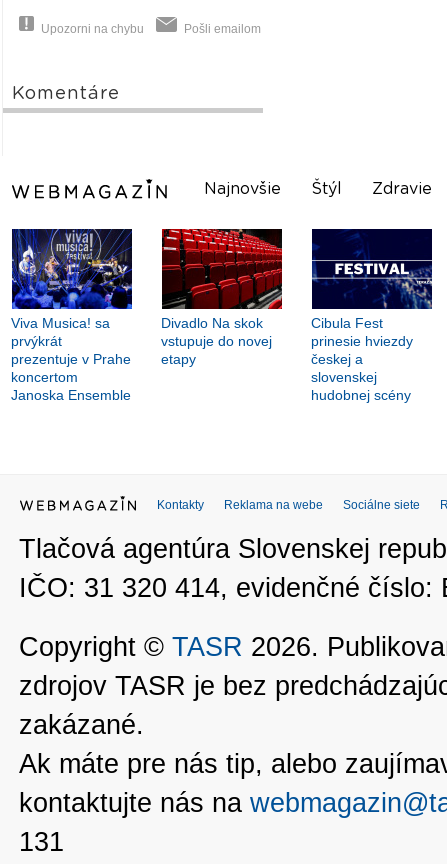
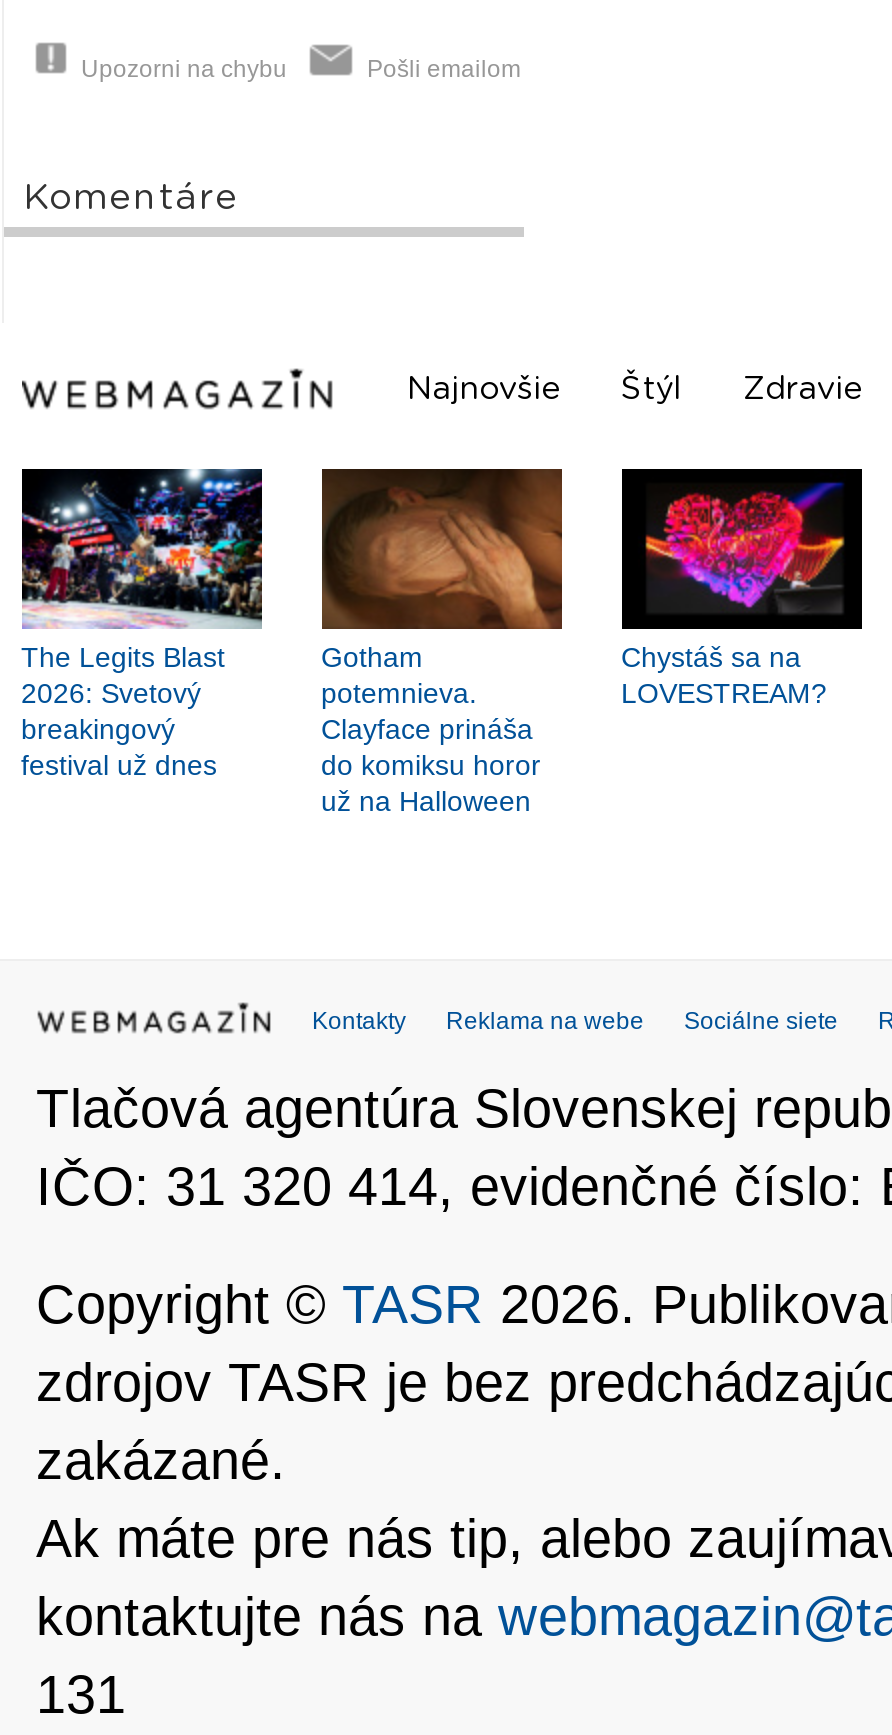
[11,228,133,403] [image] | Viva Musica! sa | prvýkrát | prezentuje v Prahe | koncertom | Janoska Ensemble -> [20,467,264,782] [image] | The Legits Blast | 2026: Svetový | breakingový | festival už dnes
[161,228,282,367] [image] | Divadlo Na skok | vstupuje do novej | etapy -> [320,467,562,818] [image] | Gotham | potemnieva. | Clayface prináša | do komiksu horor | už na Halloween
[311,229,433,403] [image] | Cibula Fest | prinesie hviezdy | českej a | slovenskej | hudobnej scény -> [620,469,864,710] [image] | Chystáš sa na | LOVESTREAM?

